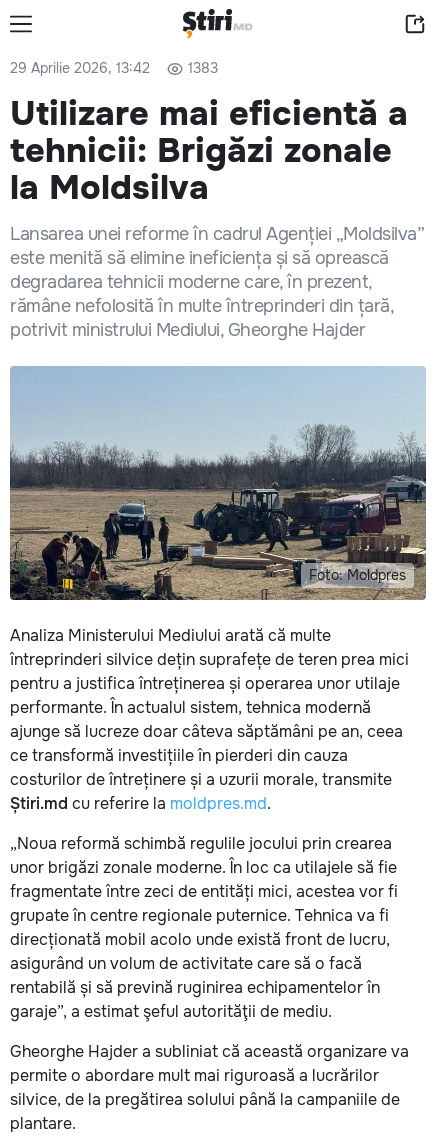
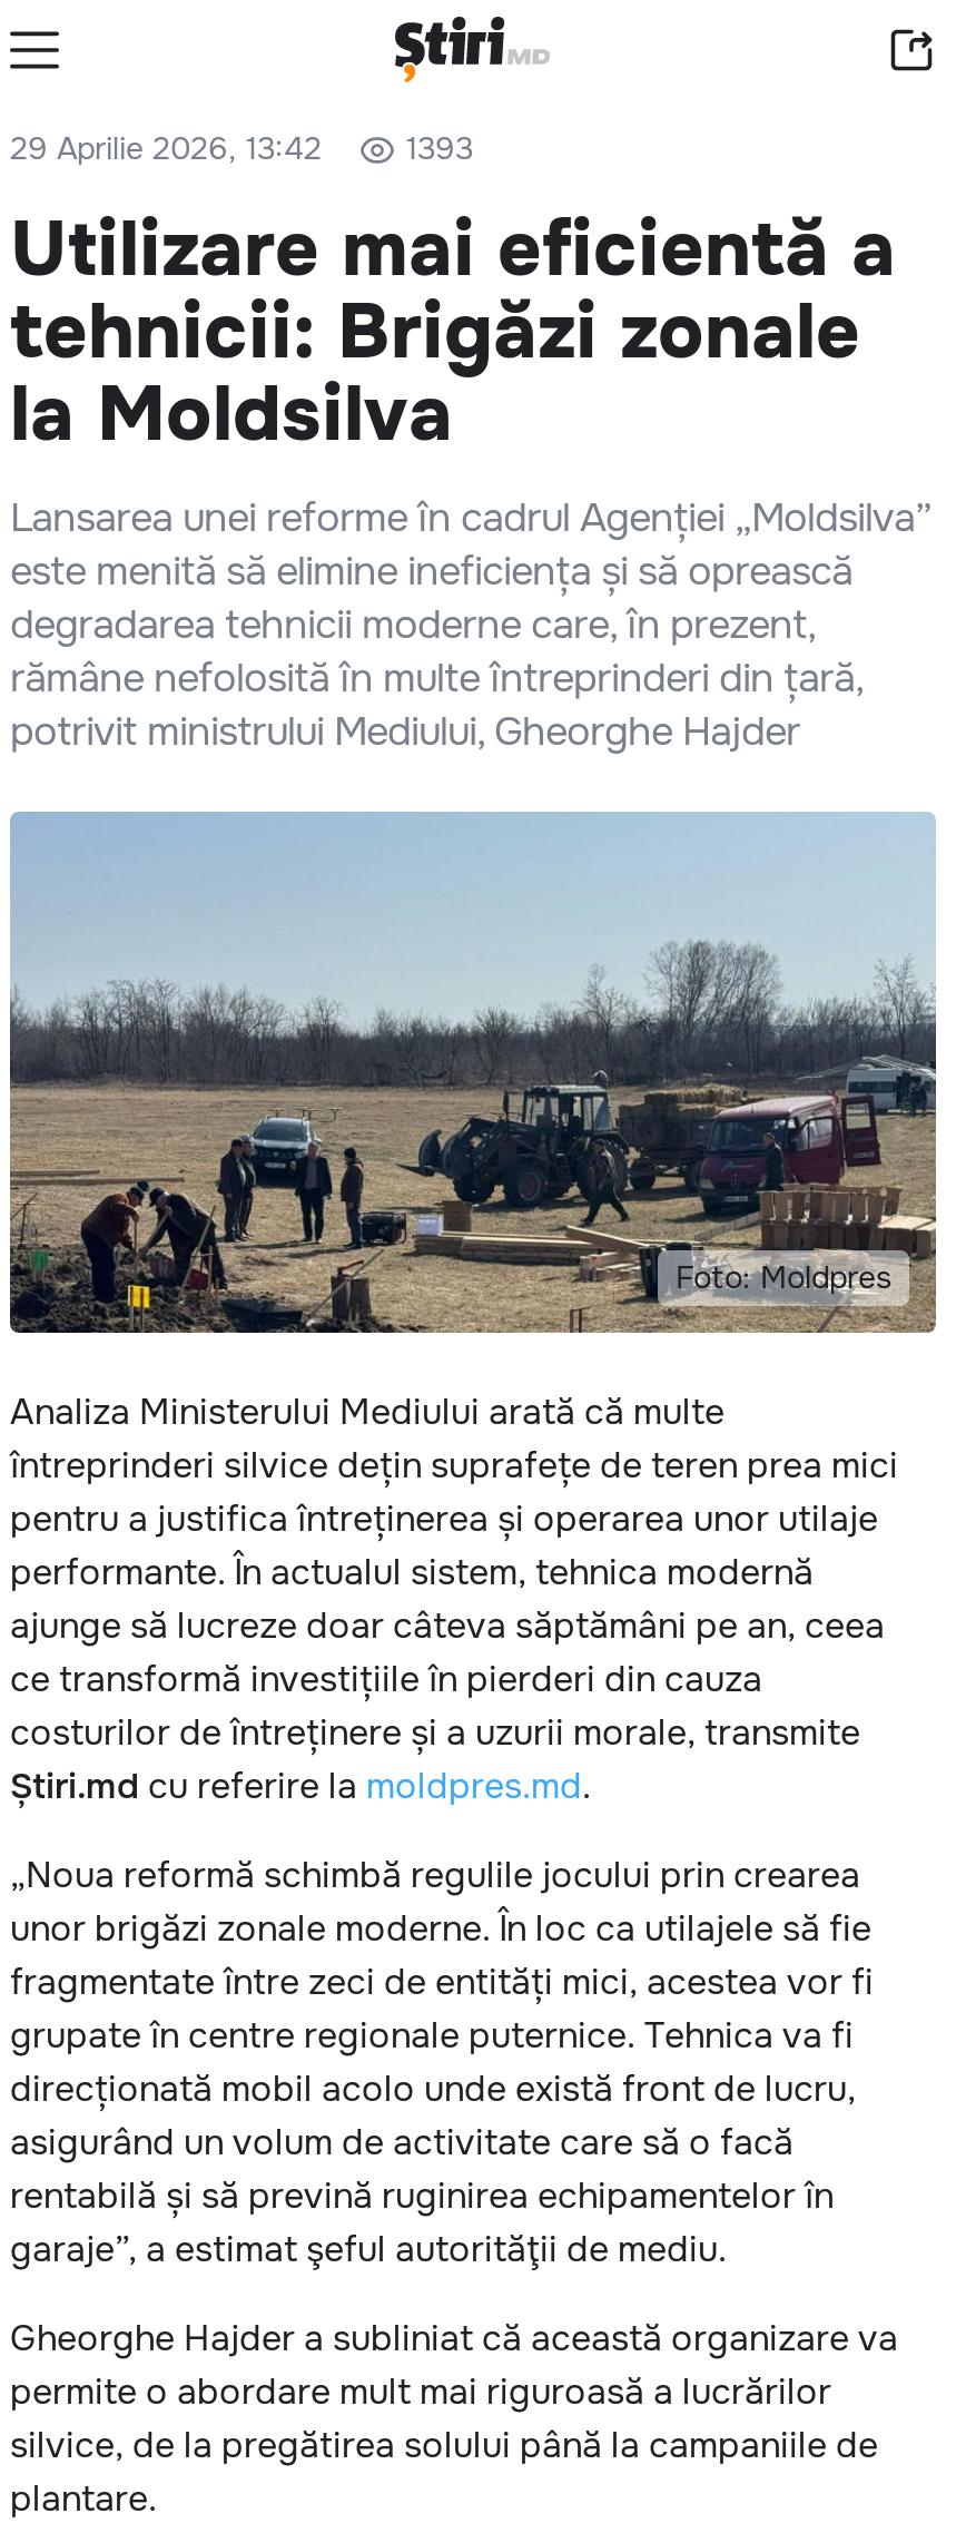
[188,59,218,77] 1383 -> [406,128,473,168] 1393

